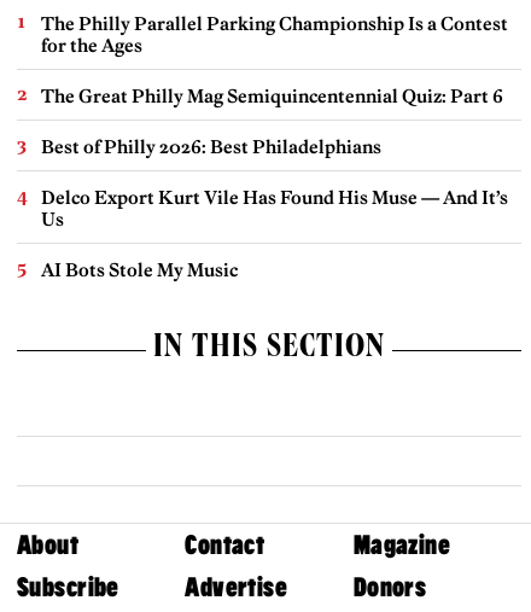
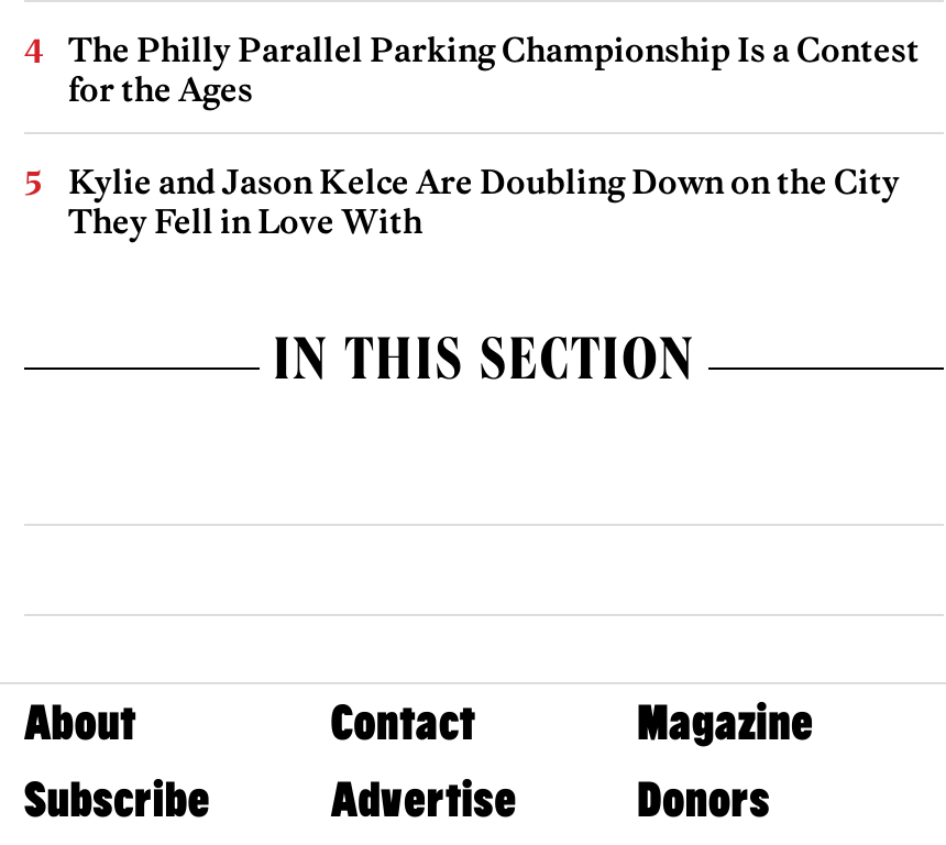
[41,84,508,281] The Great Philly Mag Semiquincentennial Quiz: Part 6 | Best of Philly 2026: Best Philadelphians | Delco Export Kurt Vile Has Found His Muse — And It’s | Us | AI Bots Stole My Music -> [68,160,900,241] Kylie and Jason Kelce Are Doubling Down on the City | They Fell in Love With

